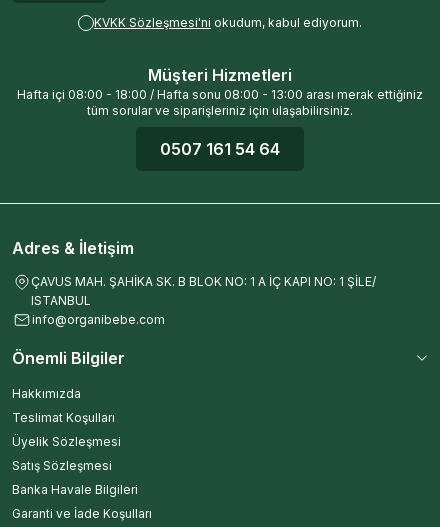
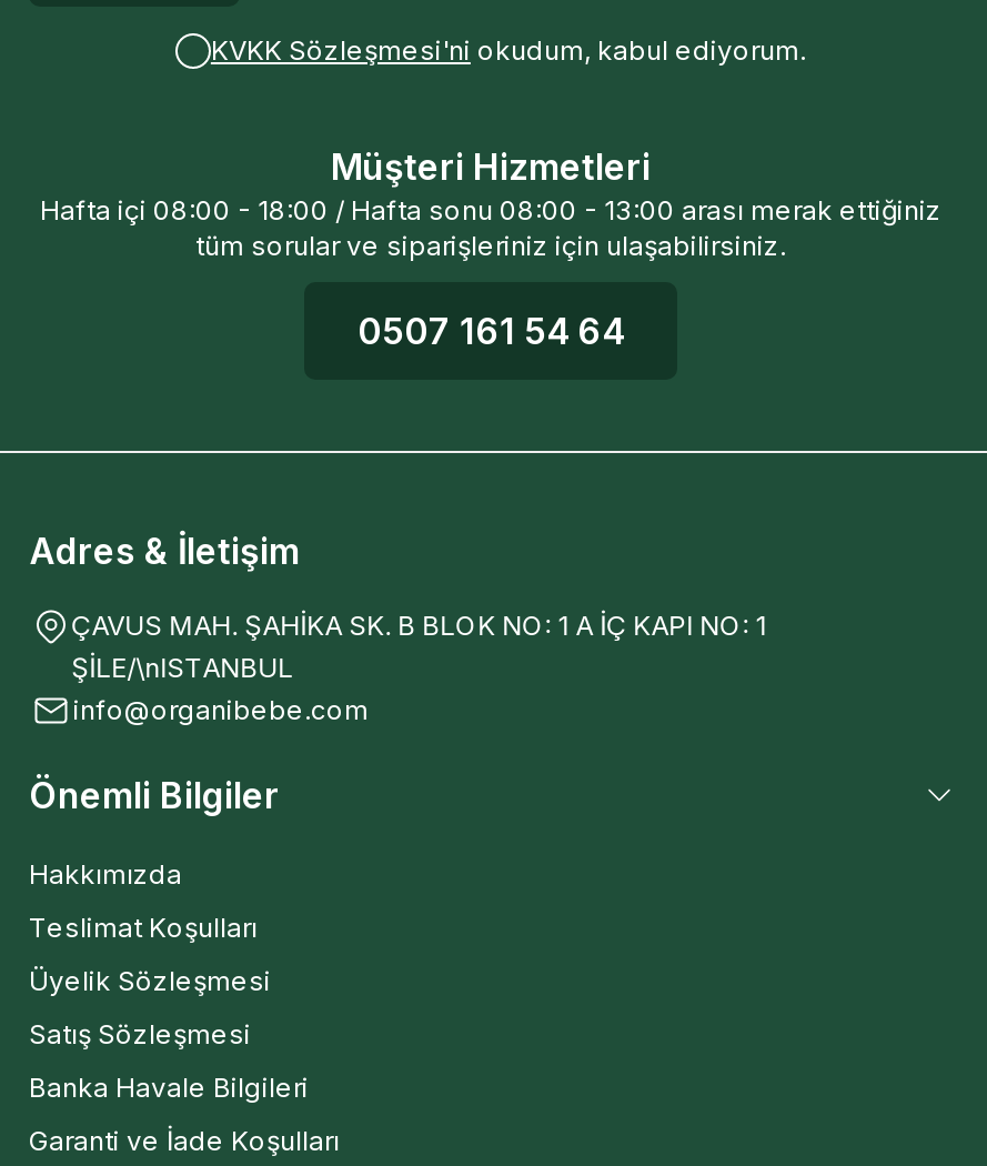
[31,274,376,308] ÇAVUS MAH. ŞAHİKA SK. B BLOK NO: 1 A İÇ KAPI NO: 1 ŞİLE/ | ISTANBUL -> [71,608,766,684] ÇAVUS MAH. ŞAHİKA SK. B BLOK NO: 1 A İÇ KAPI NO: 1 | ŞİLE/\nISTANBUL

